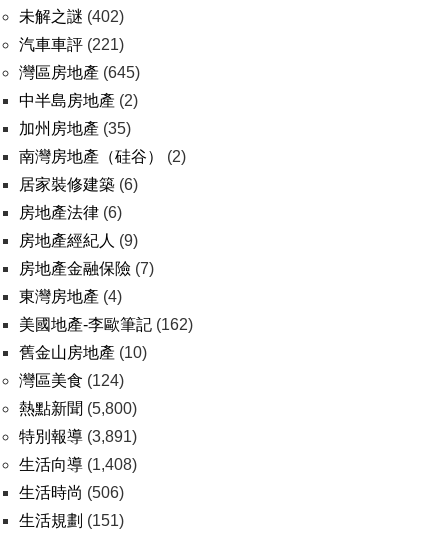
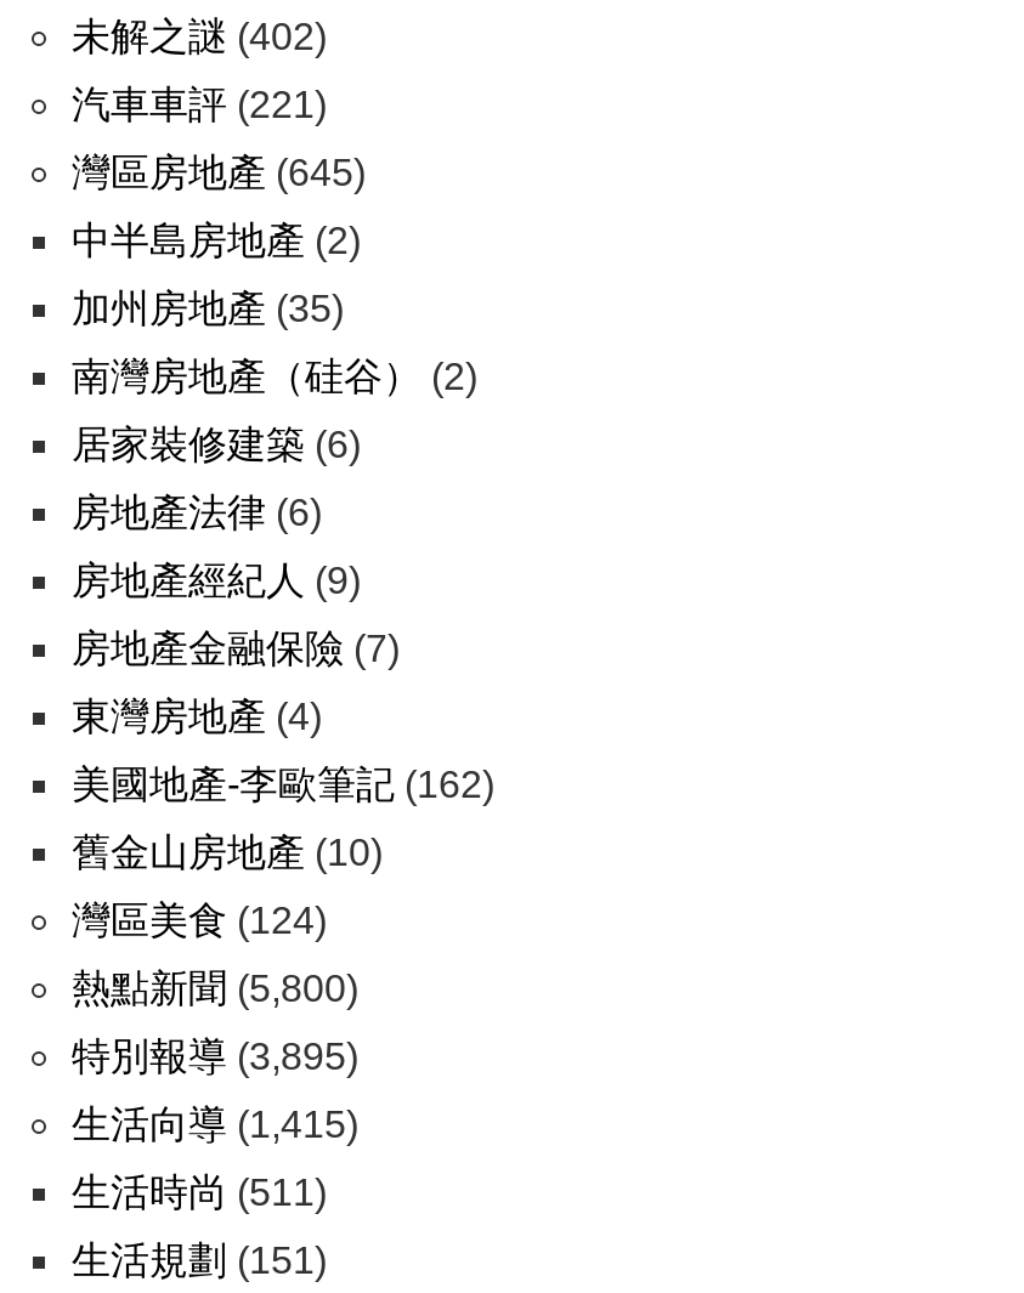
[19,428,137,445] 特別報導(3,891) -> [72,1036,358,1077] 特別報導(3,895)
[19,456,137,473] 生活向導(1,408) -> [72,1104,358,1145] 生活向導(1,415)
[19,484,124,501] 生活時尚(506) -> [72,1172,327,1213] 生活時尚(511)

